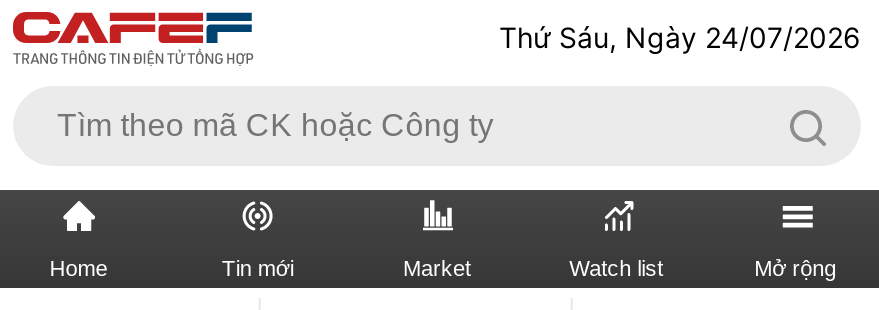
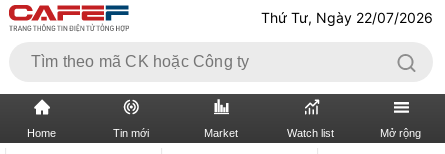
[499,20,861,54] Thứ Sáu, Ngày 24/07/2026 -> [261,9,433,26] Thứ Tư, Ngày 22/07/2026

